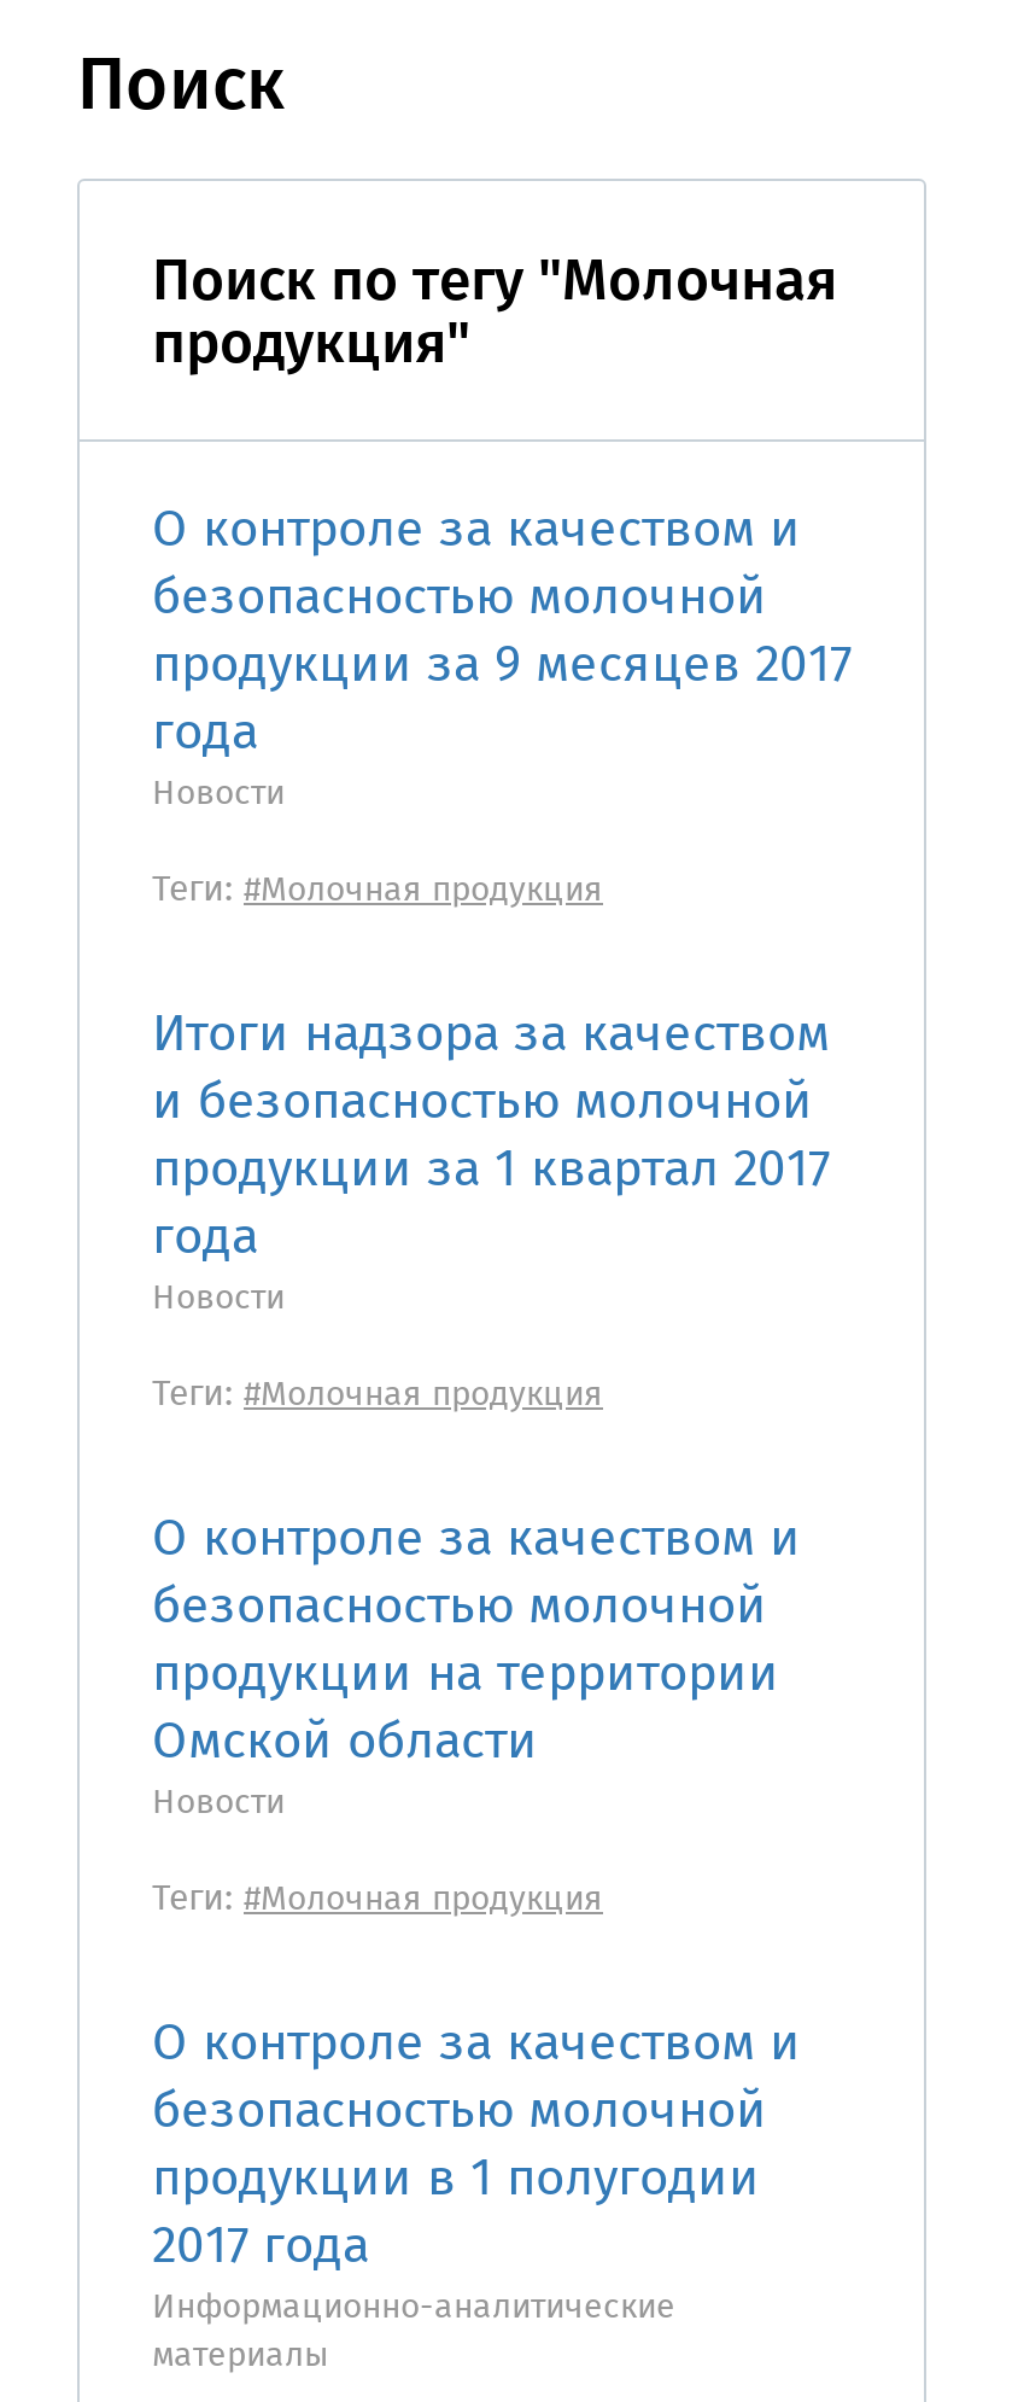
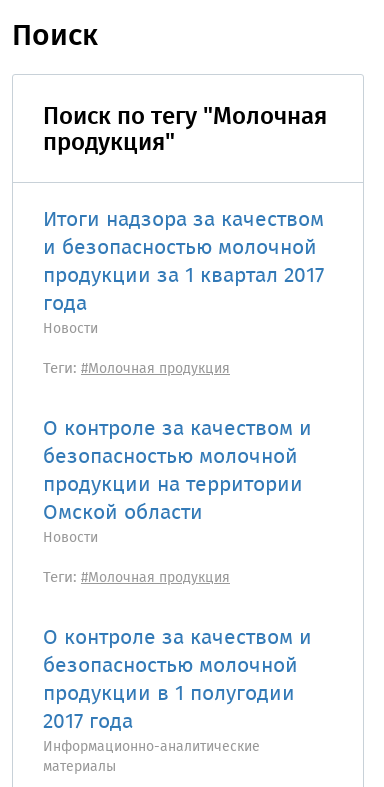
[152,492,852,920] О контроле за качеством и | безопасностью молочной | продукции за 9 месяцев 2017 | года | Новости | Теги: #Молочная продукция -> none

